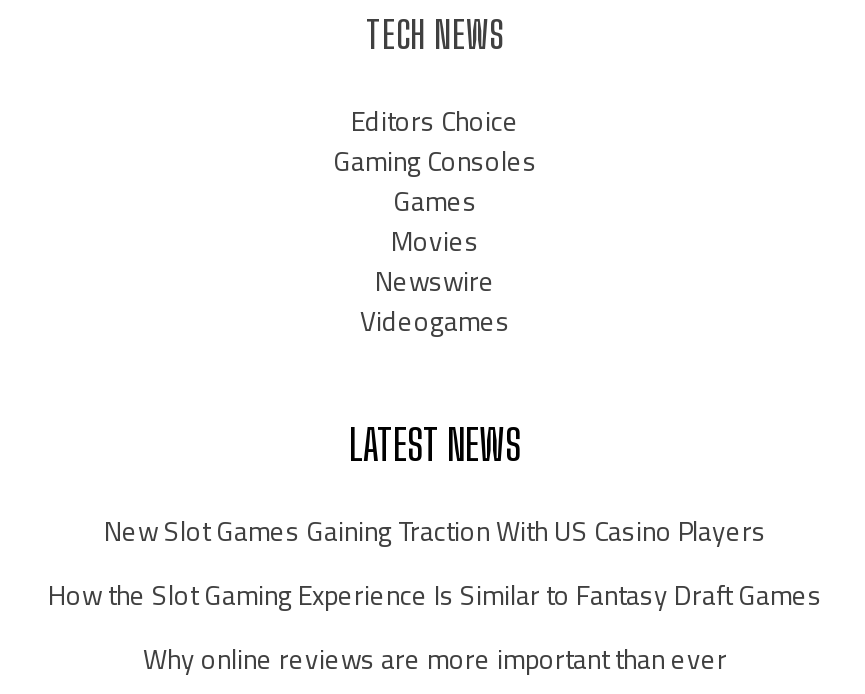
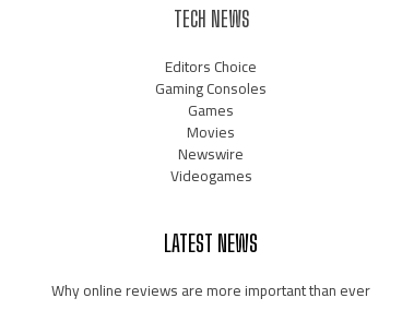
[48,505,822,621] New Slot Games Gaining Traction With US Casino Players | How the Slot Gaming Experience Is Similar to Fantasy Draft Games -> none

